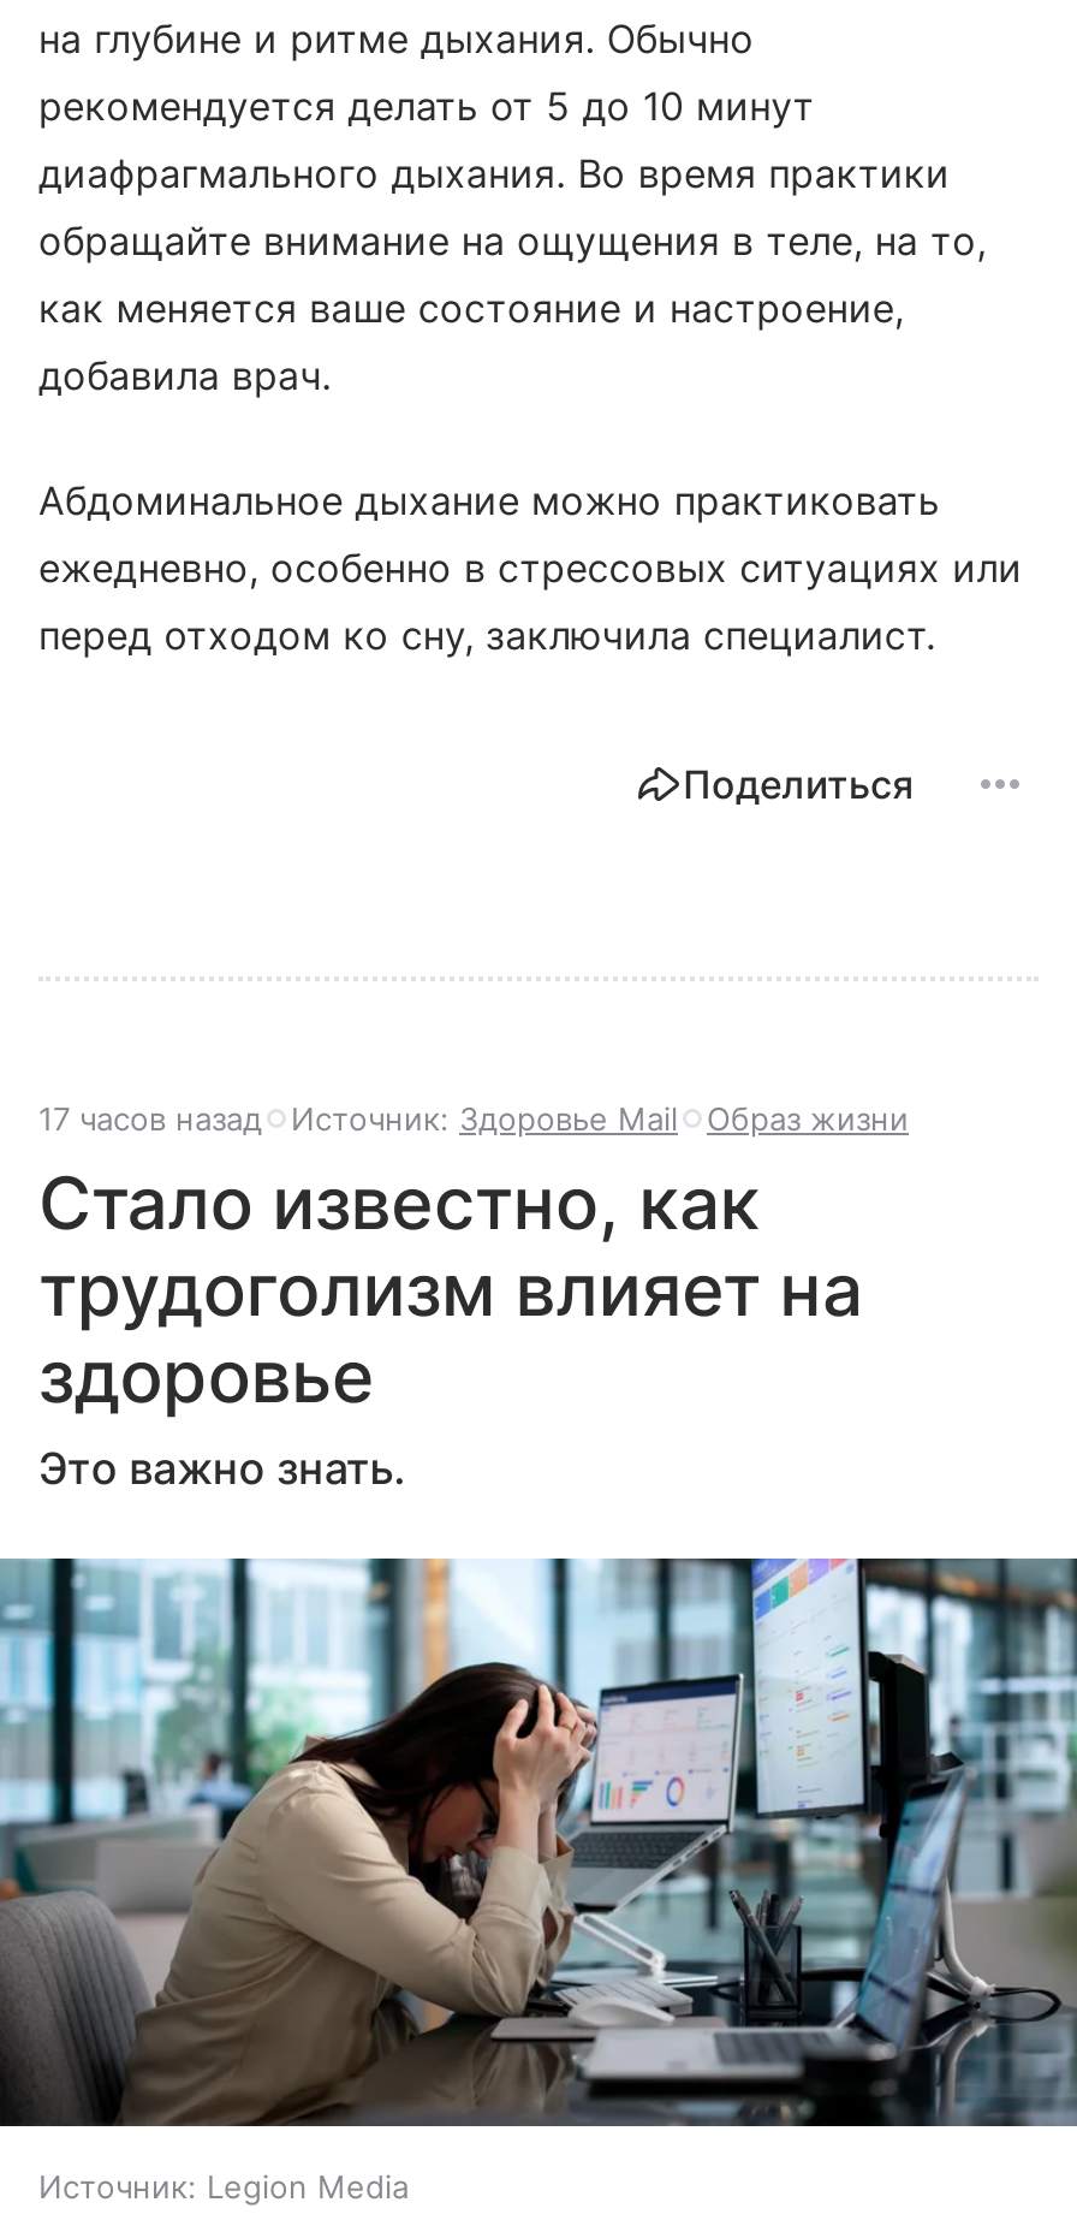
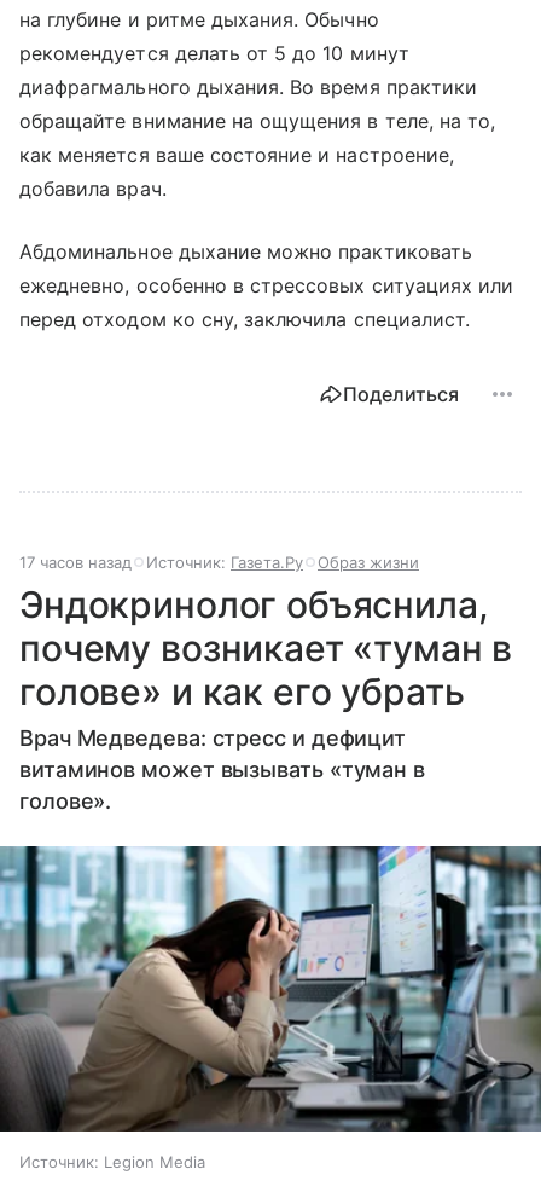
[291,1098,678,1137] Источник: Здоровье Mail -> [146,552,303,571] Источник: Газета.Ру
[38,1159,863,1493] Стало известно, как | трудоголизм влияет на | здоровье | Это важно знать. -> [19,582,512,813] Эндокринолог объяснила, | почему возникает «туман в | голове» и как его убрать | Врач Медведева: стресс и дефицит | витаминов может вызывать «туман в | голове».

